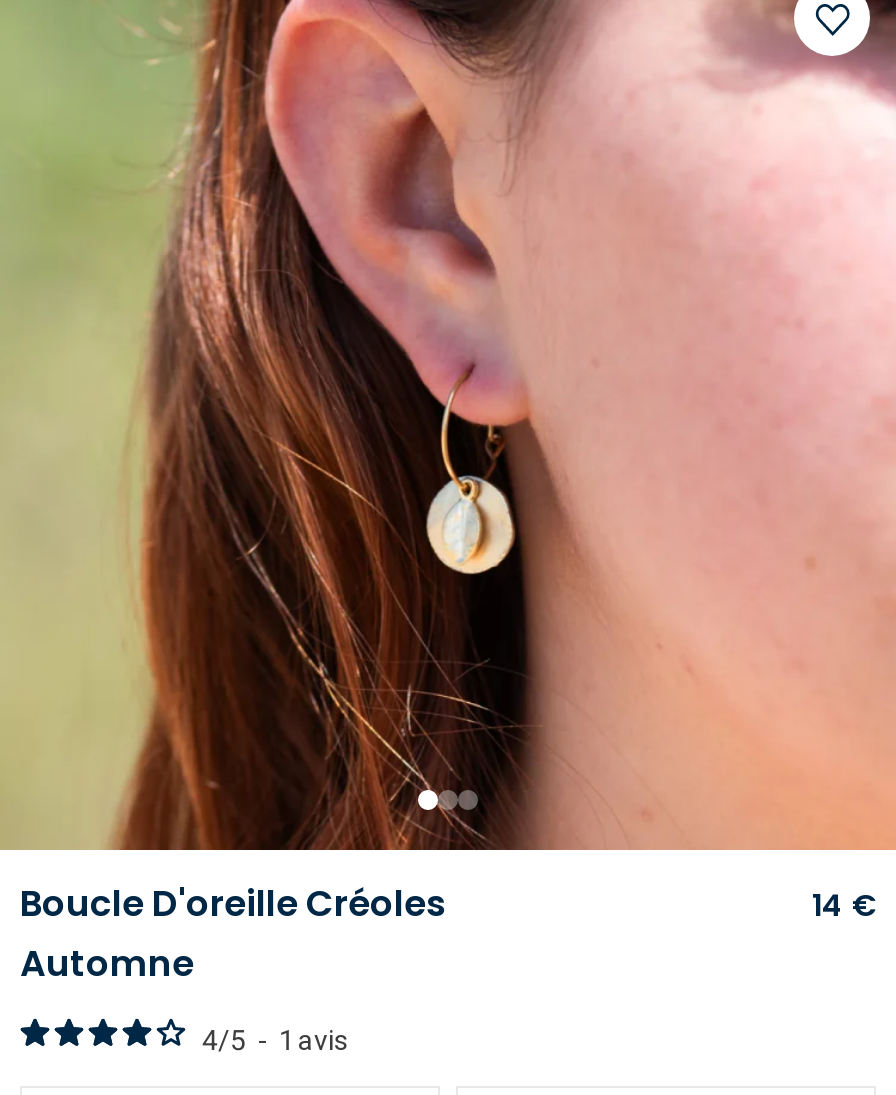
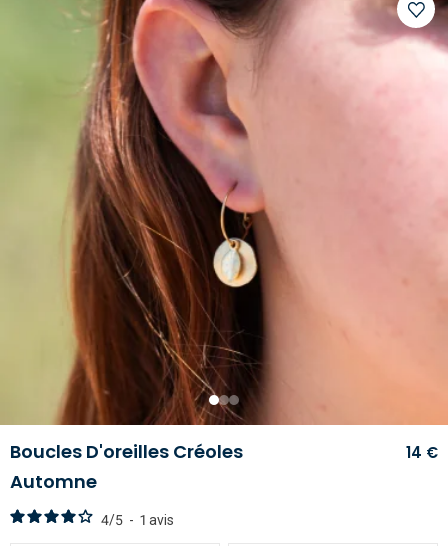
[20,878,446,928] Boucle D'oreille Créoles -> [10,439,243,464] Boucles D'oreilles Créoles

